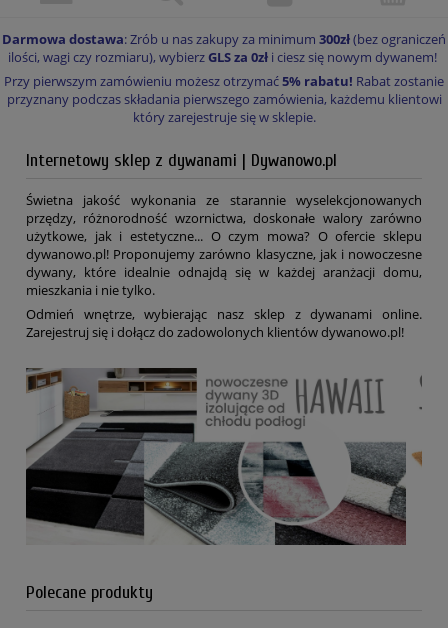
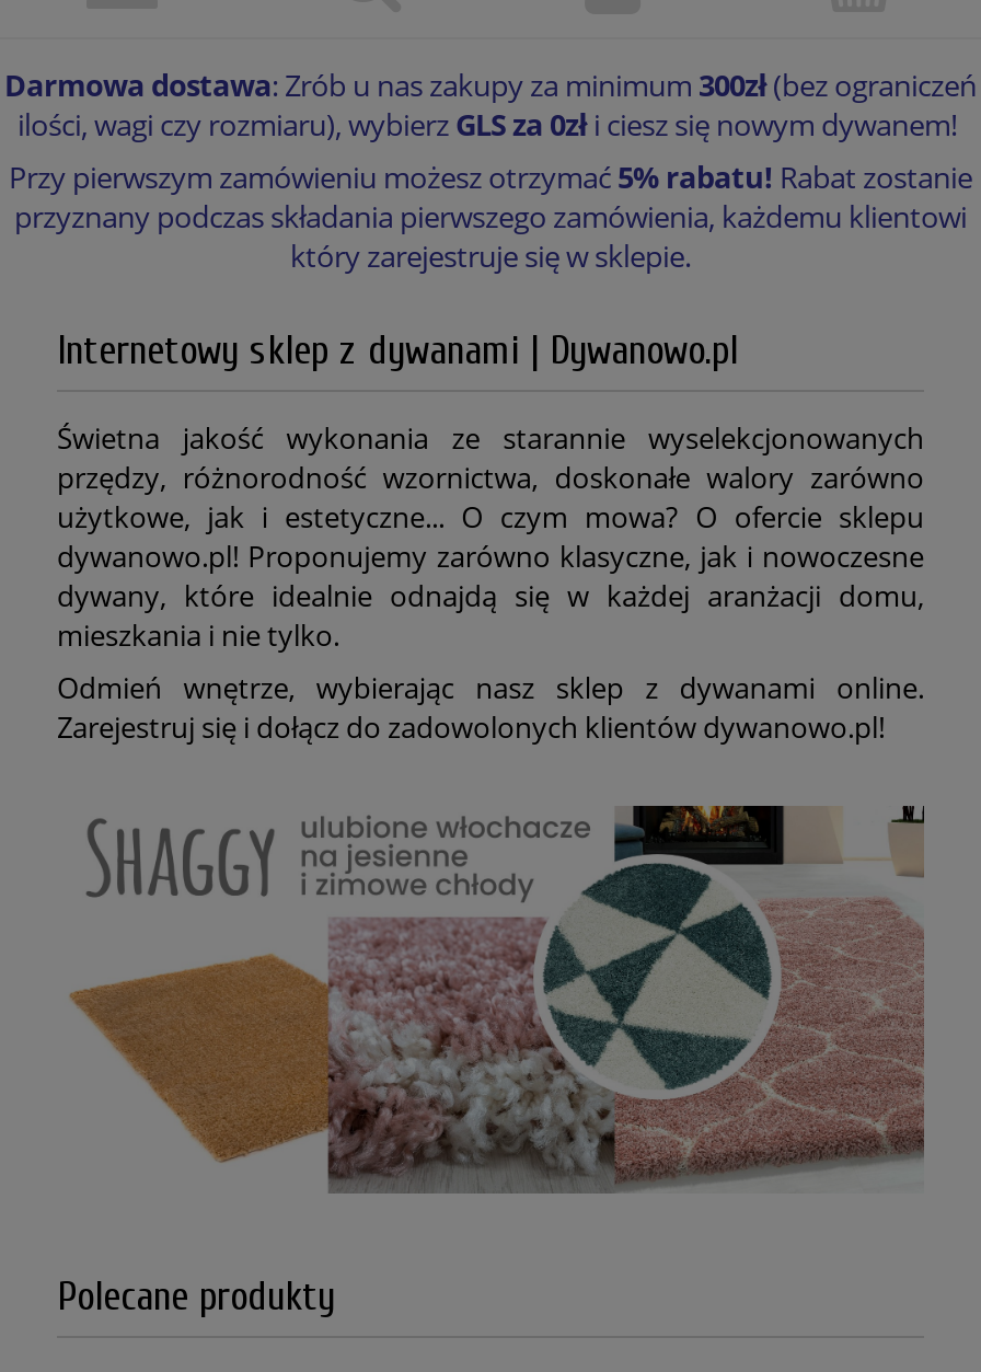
[25,367,422,546] [image] -> [57,804,926,1194] [image]

